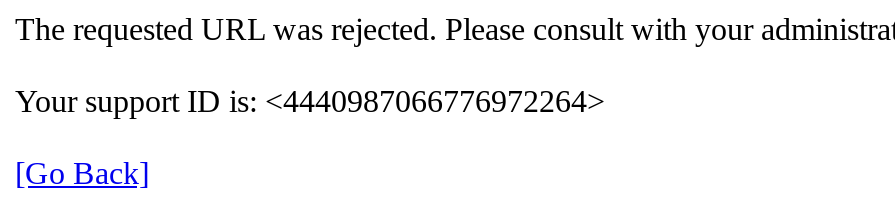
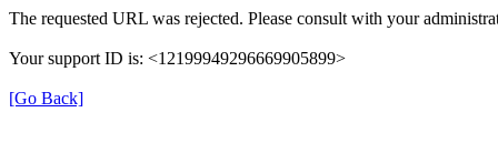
[15,84,605,118] Your support ID is: <4440987066776972264> -> [9,49,346,68] Your support ID is: <12199949296669905899>

